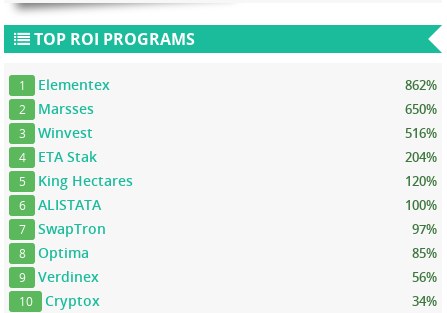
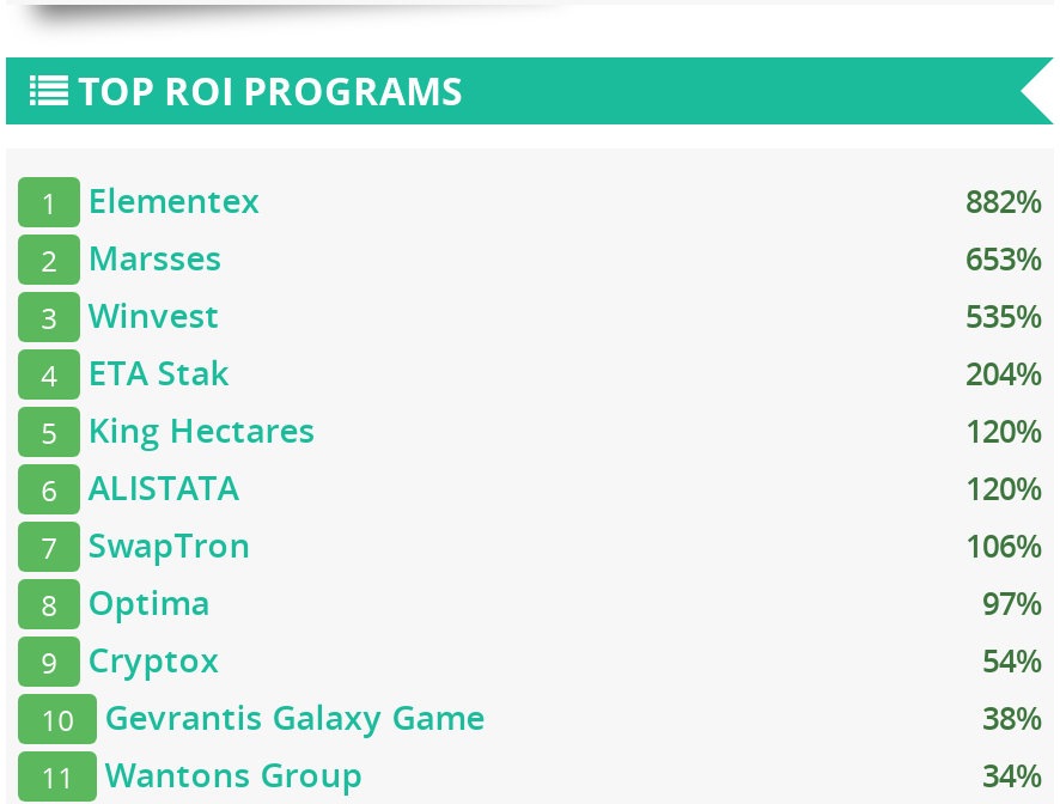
[405,76,437,94] 862% -> [965,179,1042,223] 882%
[405,100,437,118] 650% -> [965,237,1042,280] 653%
[405,124,437,142] 516% -> [965,294,1042,337] 535%
[405,196,437,214] 100% -> [965,467,1042,510] 120%
[412,220,437,238] 97% -> [965,524,1042,567] 106%
[412,244,437,262] 85% -> [982,581,1042,625] 97%
[38,267,437,286] Verdinex | 56% -> [88,636,1042,682] Cryptox | 54%
[45,291,100,310] Cryptox -> [41,694,1042,797] Gevrantis Galaxy Game | 38% | 11 | Wantons Group

